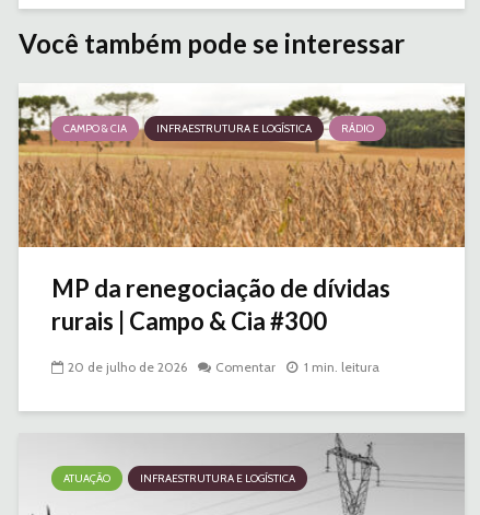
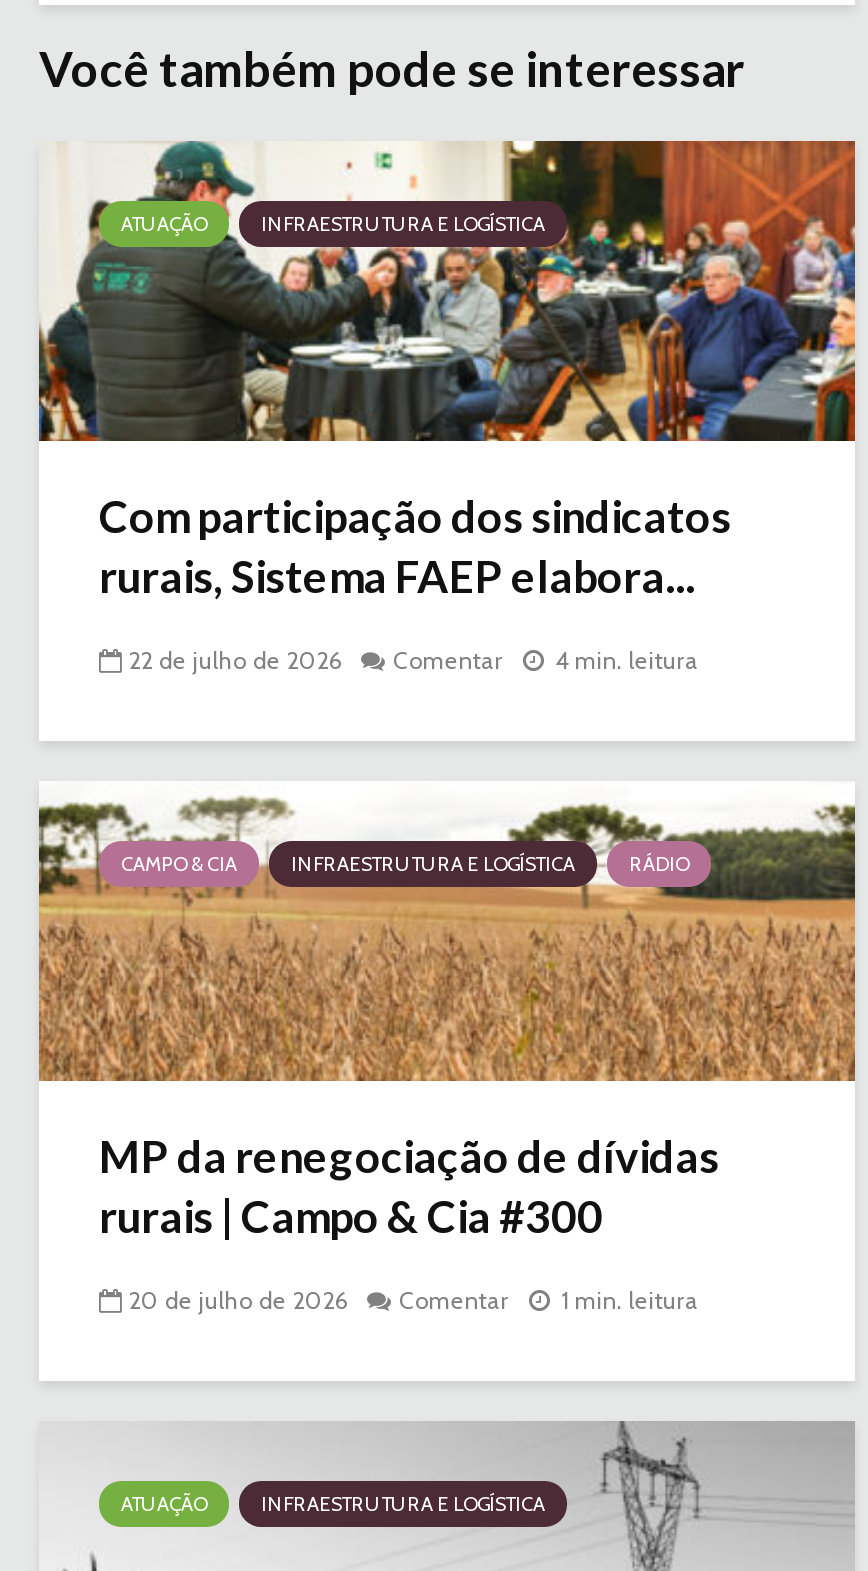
none -> [37,139,857,443] [image] | ATUAÇÃO | INFRAESTRUTURA E LOGÍSTICA
none -> [99,489,731,675] Com participação dos sindicatos | rurais, Sistema FAEP elabora... | 22 de julho de 2026 | Comentar | 4 min. leitura

